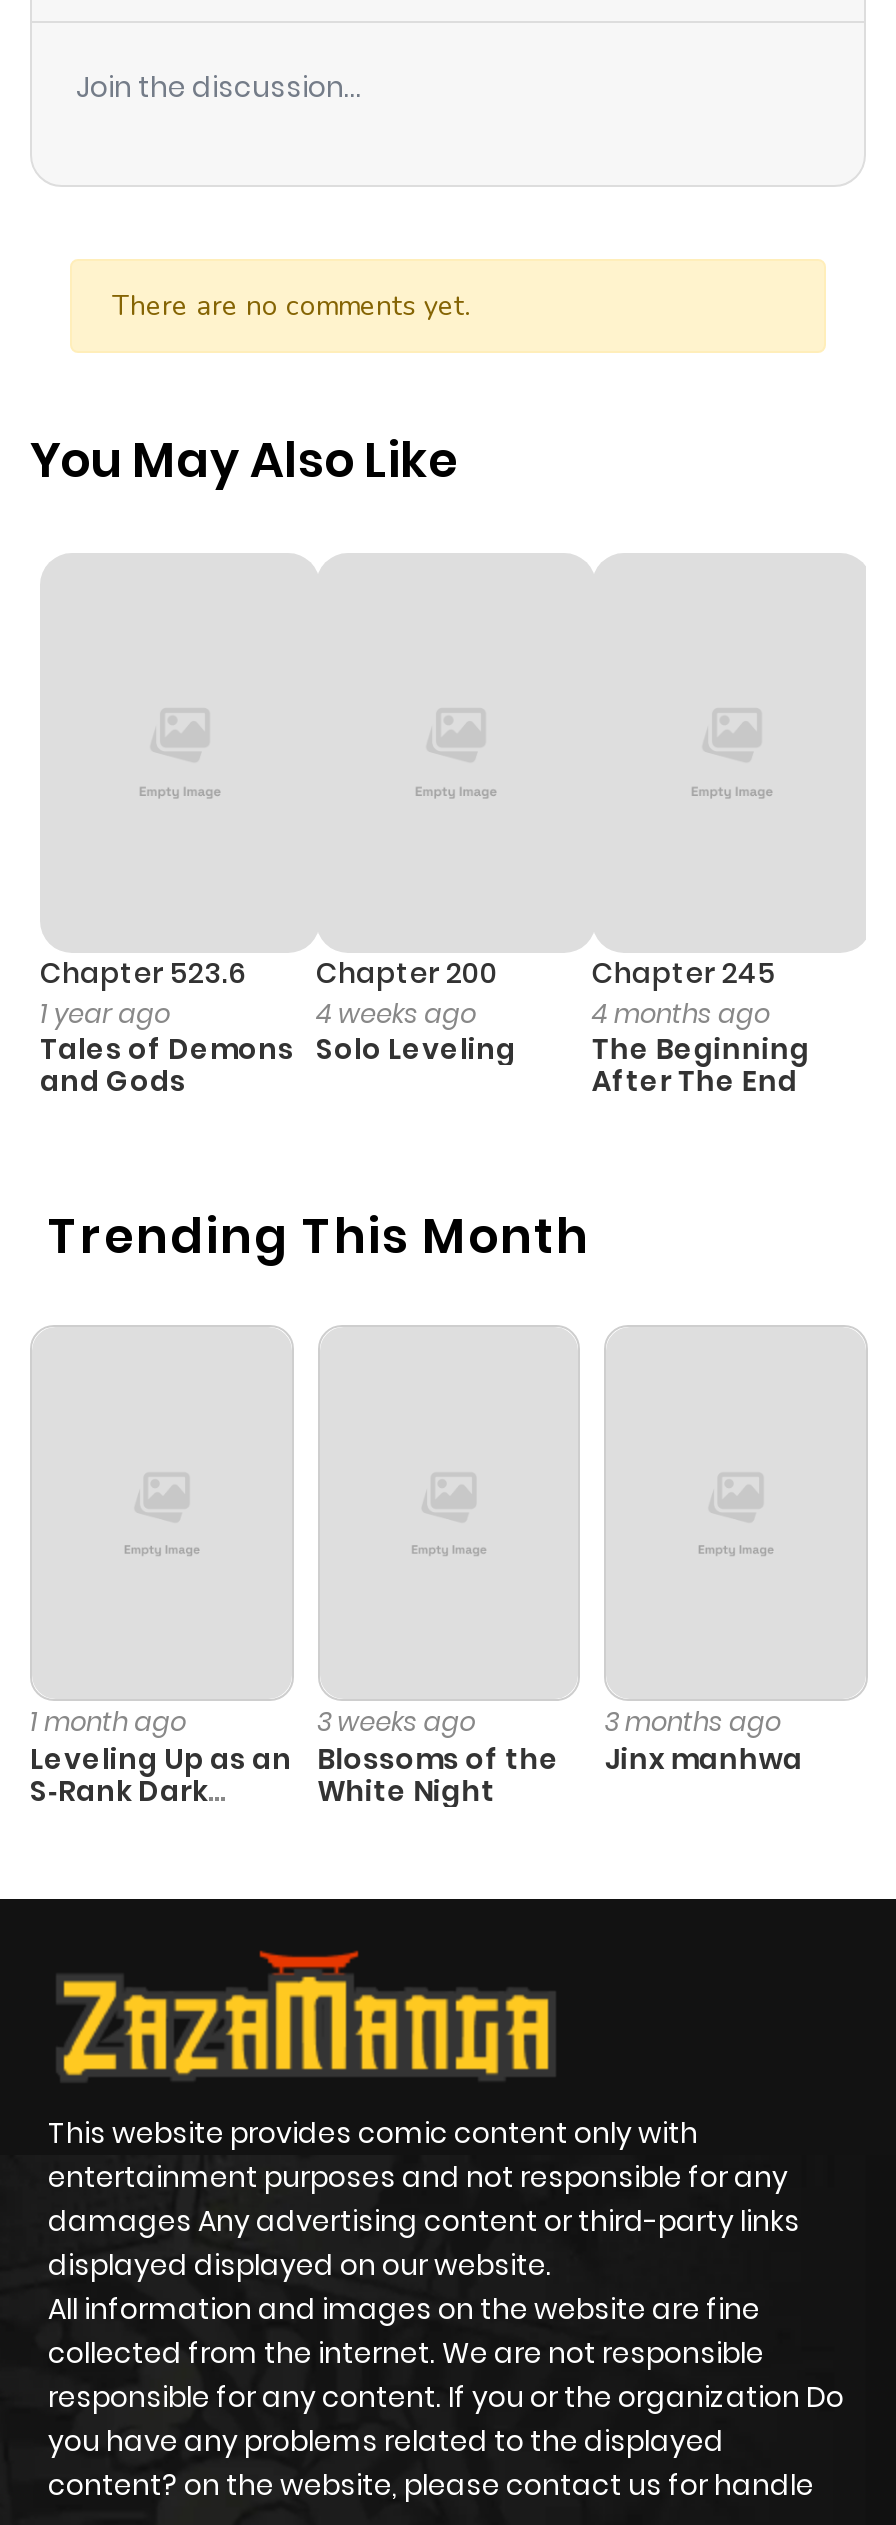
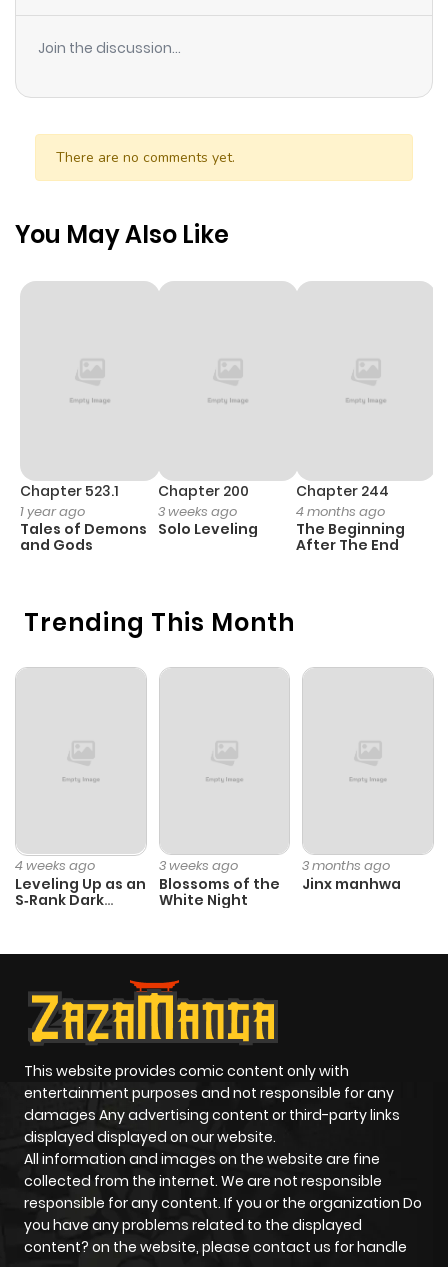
[40,952,498,992] Chapter 523.6 Chapter 200 -> [20,481,249,501] Chapter 523.1 Chapter 200
[592,952,776,992] Chapter 245 -> [296,481,389,501] Chapter 244
[316,994,476,1032] 4 weeks ago -> [158,502,237,521] 3 weeks ago
[30,1703,186,1741] 1 month ago -> [15,856,95,875] 4 weeks ago

